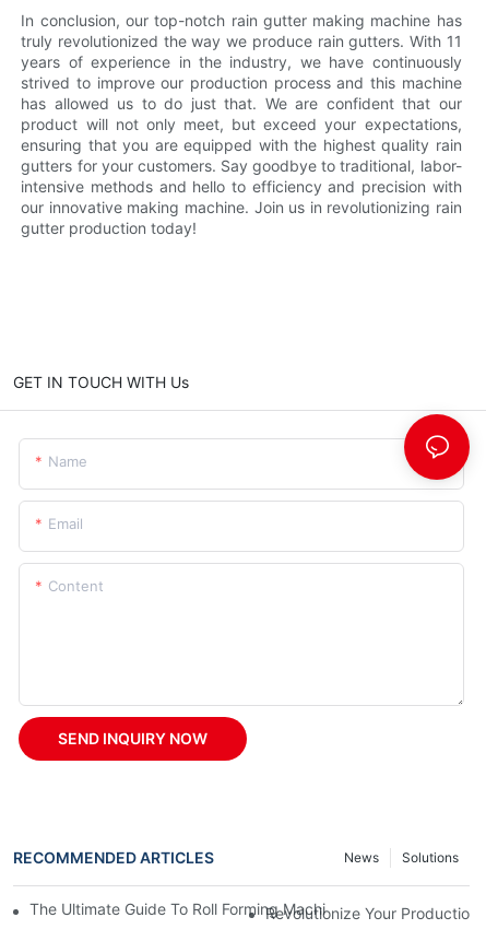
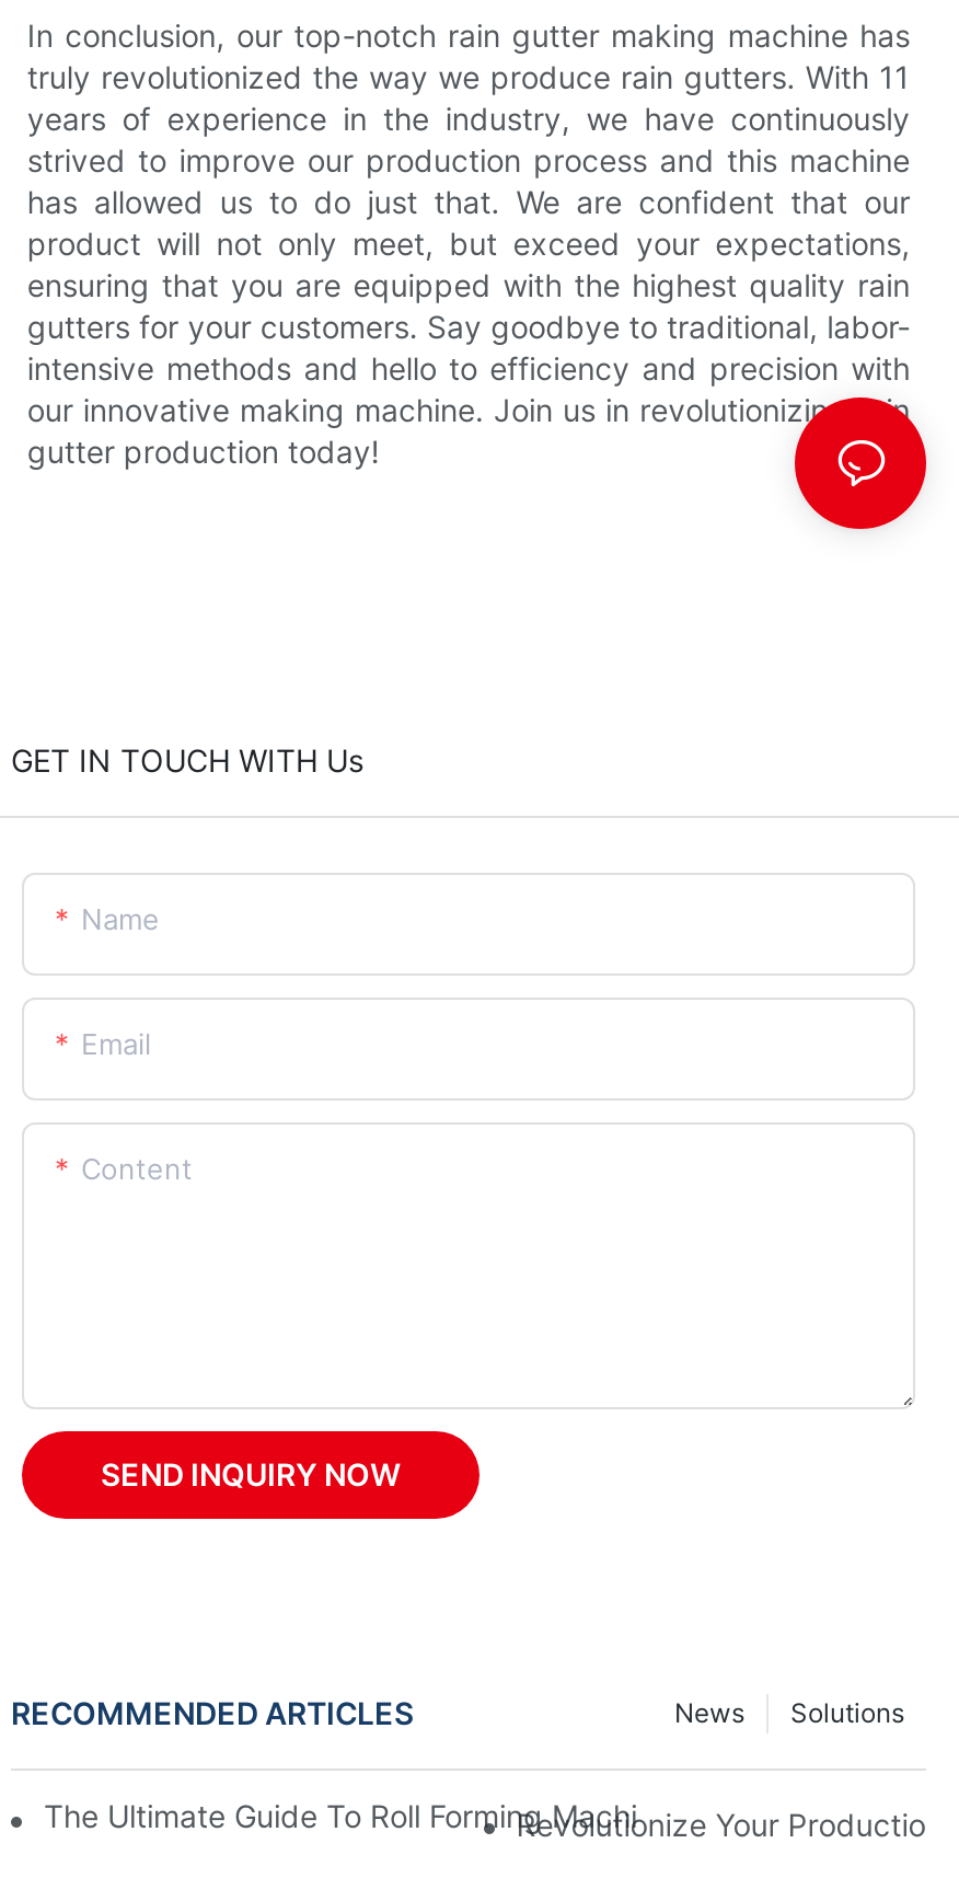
none -> [793,426,928,533] [image]
[403,413,471,482] [image] -> none

